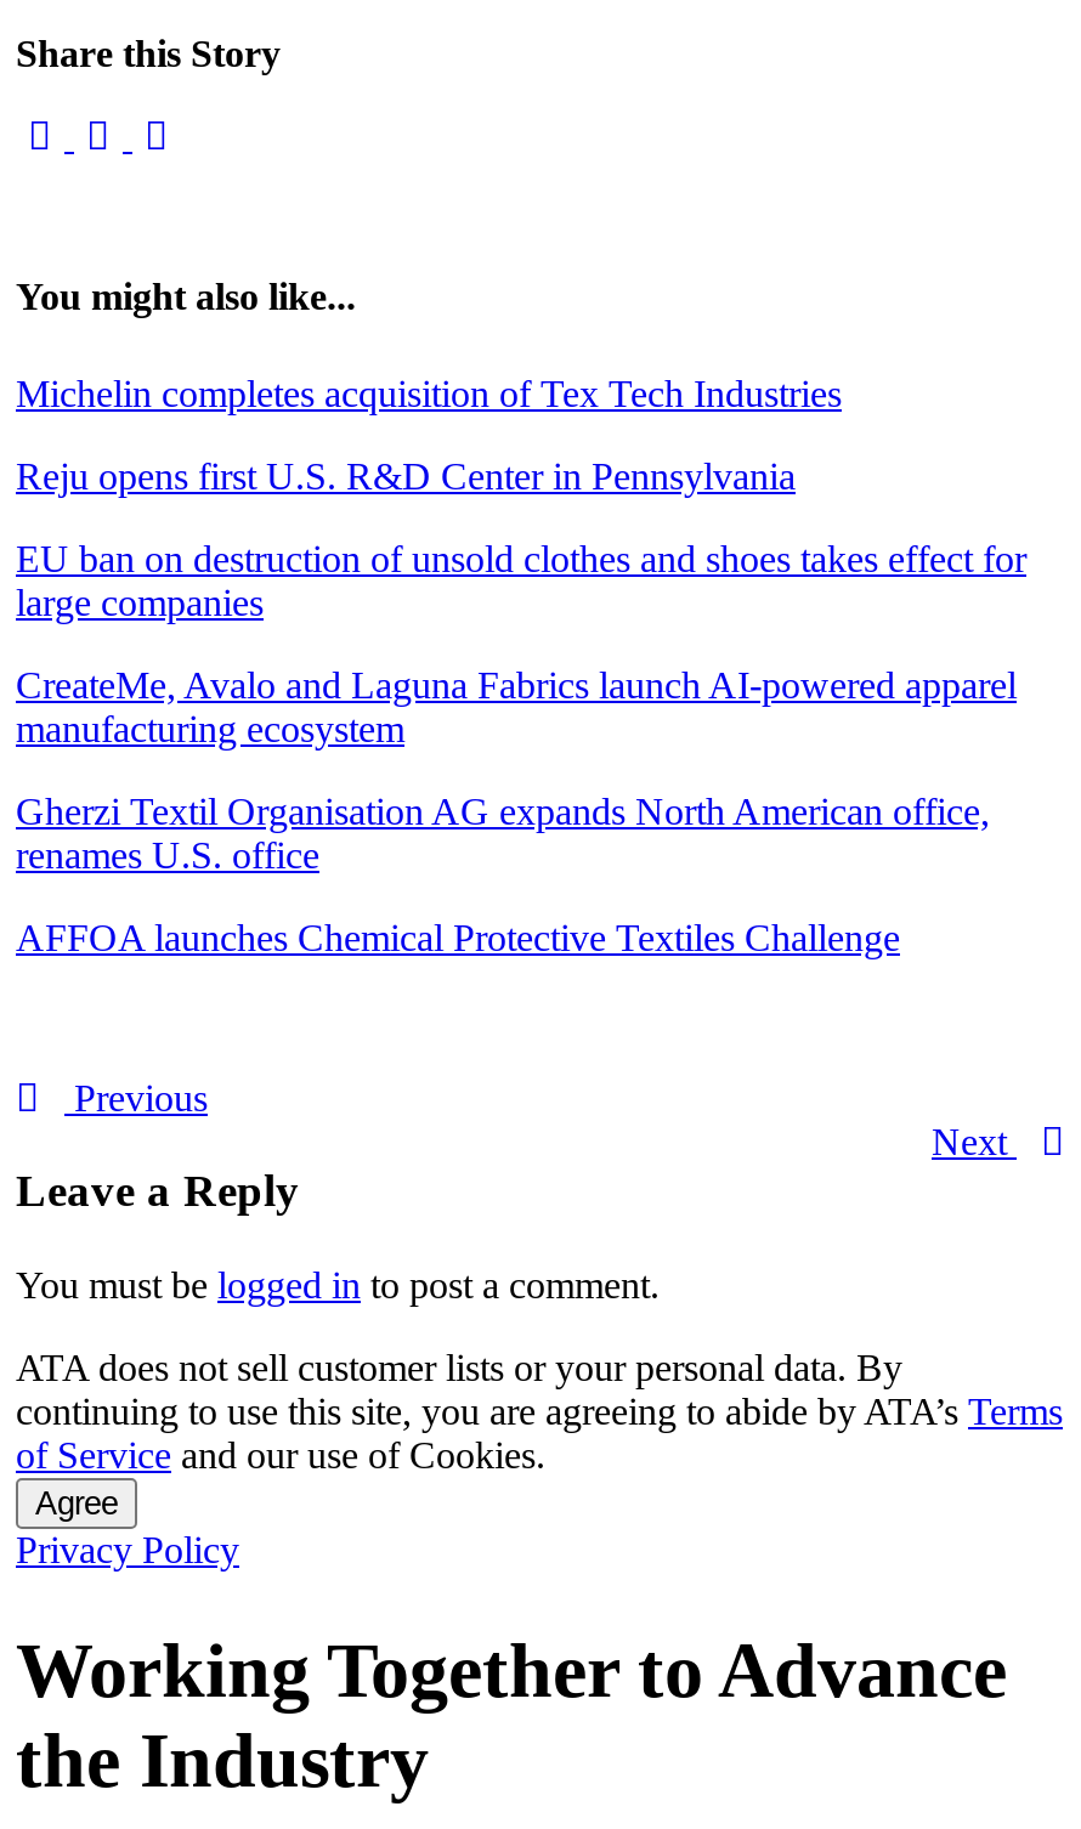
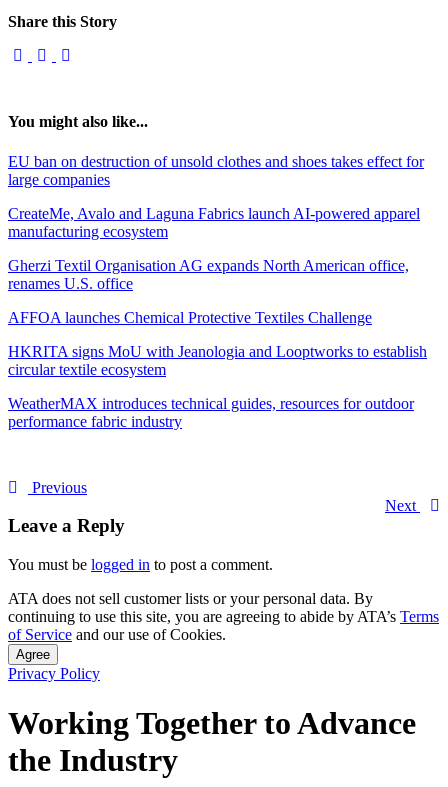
[16,372,842,496] Michelin completes acquisition of Tex Tech Industries | Reju opens first U.S. R&D Center in Pennsylvania -> none
moved [16,537,1026,957] -> [8,153,424,326]: EU ban on destruction of unsold clothes and shoes takes effect for | large companies | CreateMe, Avalo and Laguna Fabrics launch AI-powered apparel | manufacturing ecosystem | Gherzi Textil Organisation AG expands North American office, | renames U.S. office | AFFOA launches Chemical Protective Textiles Challenge
none -> [8,343,427,430] HKRITA signs MoU with Jeanologia and Looptworks to establish | circular textile ecosystem | WeatherMAX introduces technical guides, resources for outdoor | performance fabric industry

